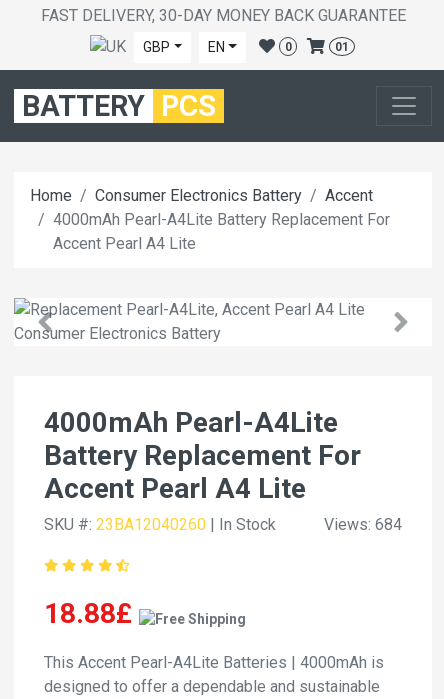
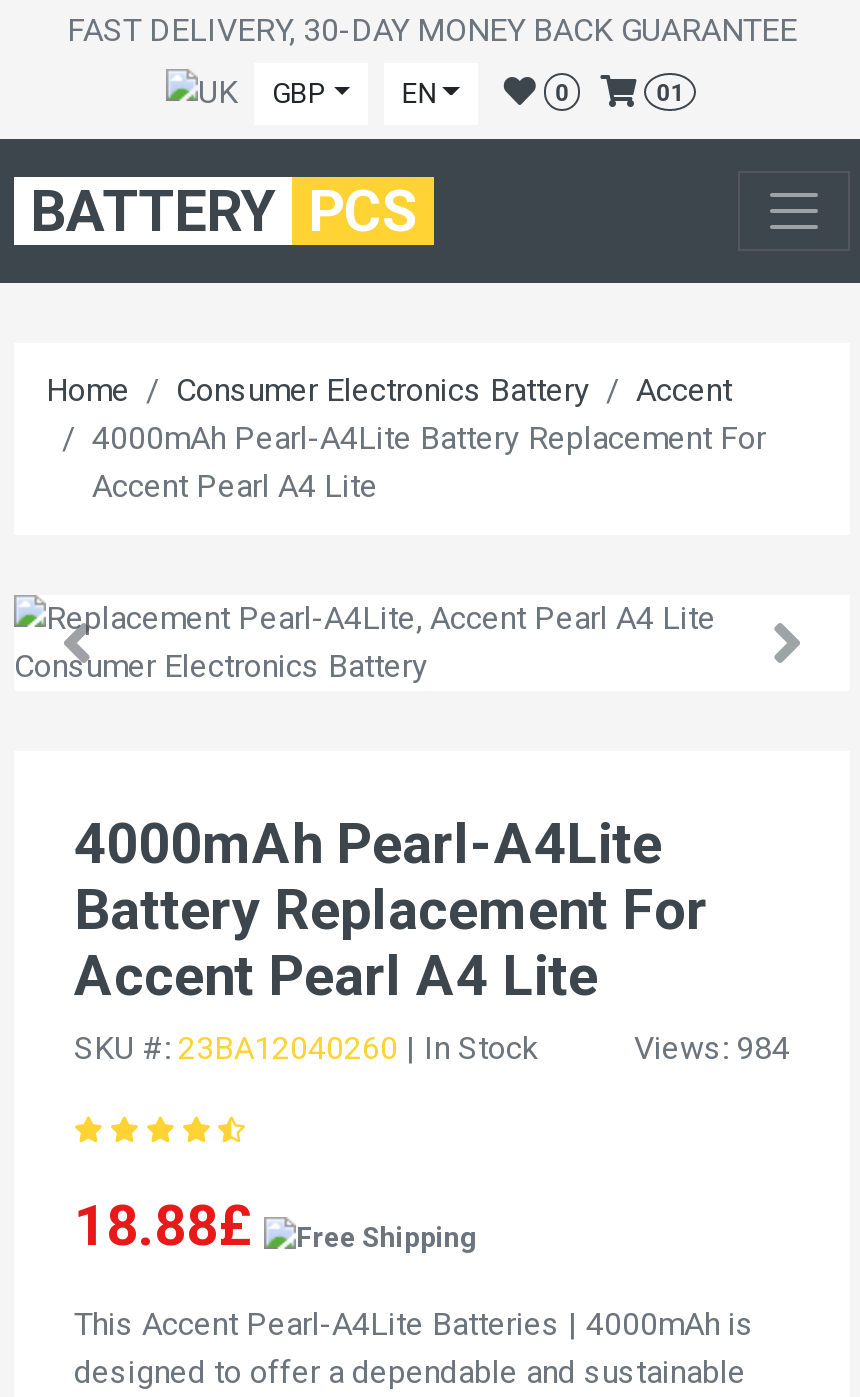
[324,515,402,534] Views: 684 -> [634,1029,790,1067] Views: 984

